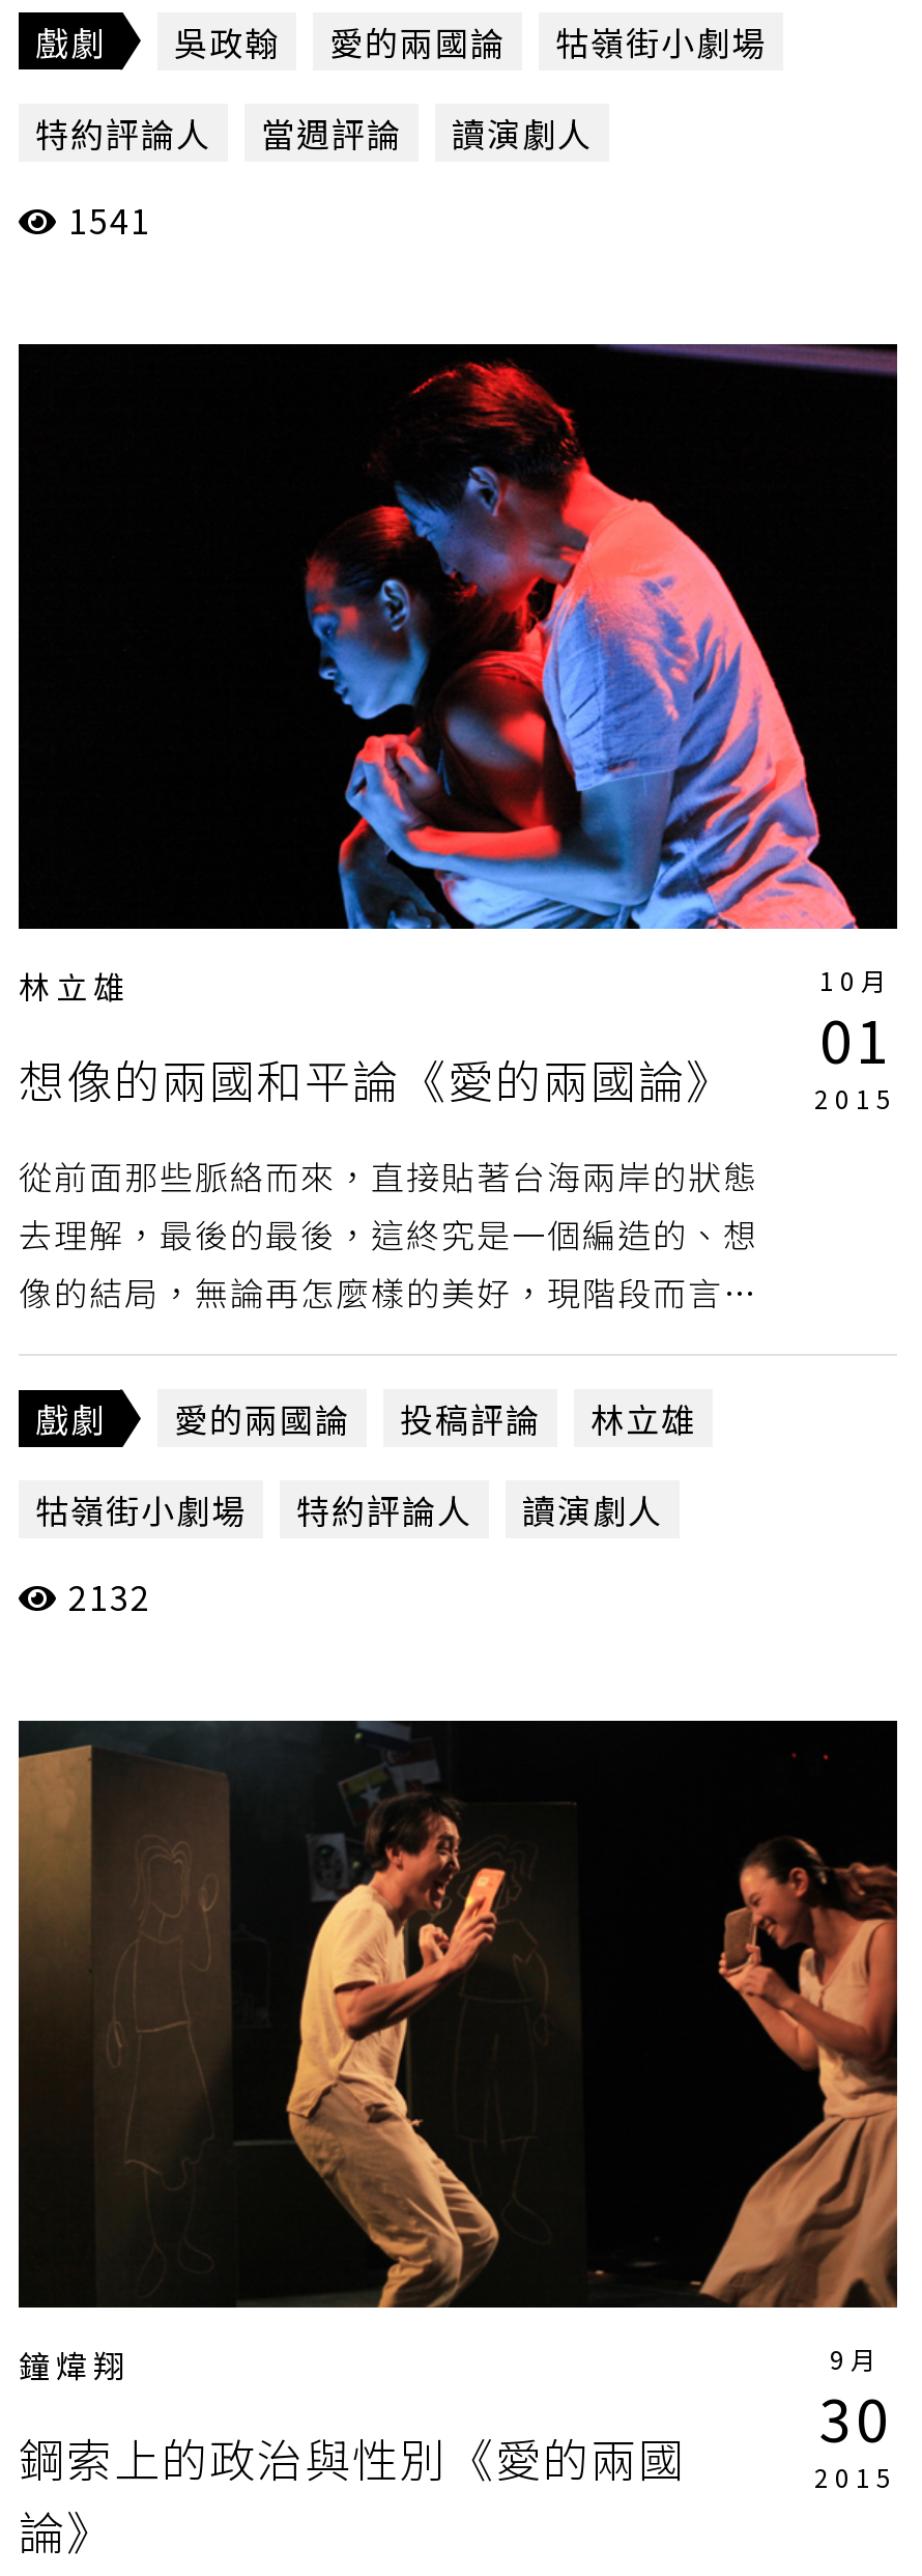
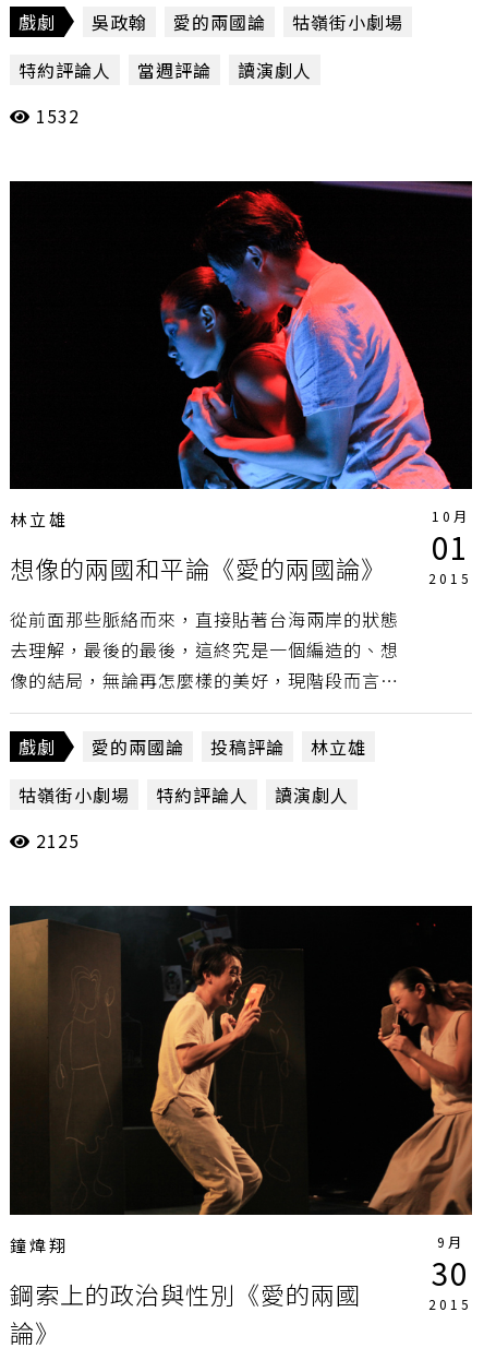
[68,194,151,244] 1541 -> [36,102,80,128] 1532
[68,1572,151,1622] 2132 -> [36,828,80,854] 2125

